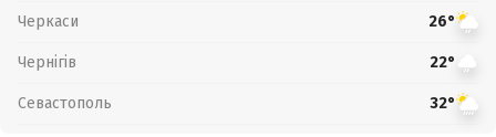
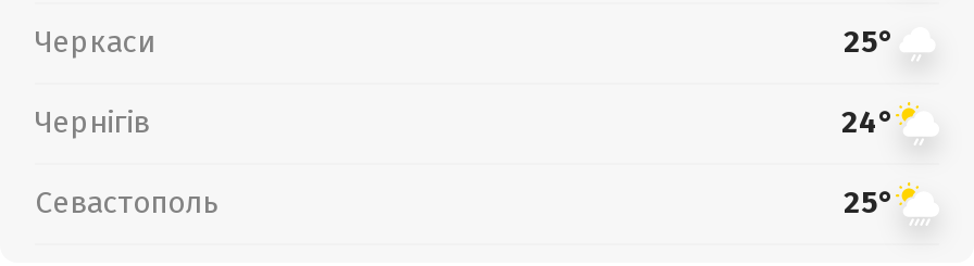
[428,12,456,31] 26° -> [844,24,896,61] 25°
[430,53,456,72] 22° -> [841,104,896,141] 24°
[430,94,456,113] 32° -> [844,185,896,221] 25°

